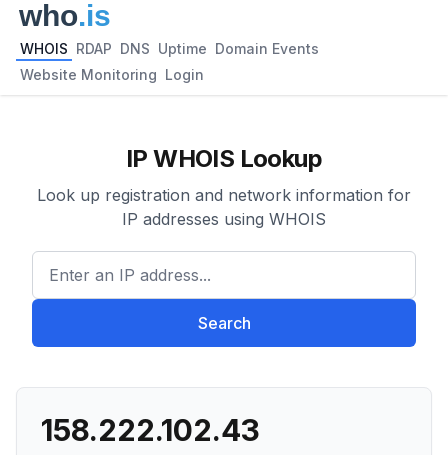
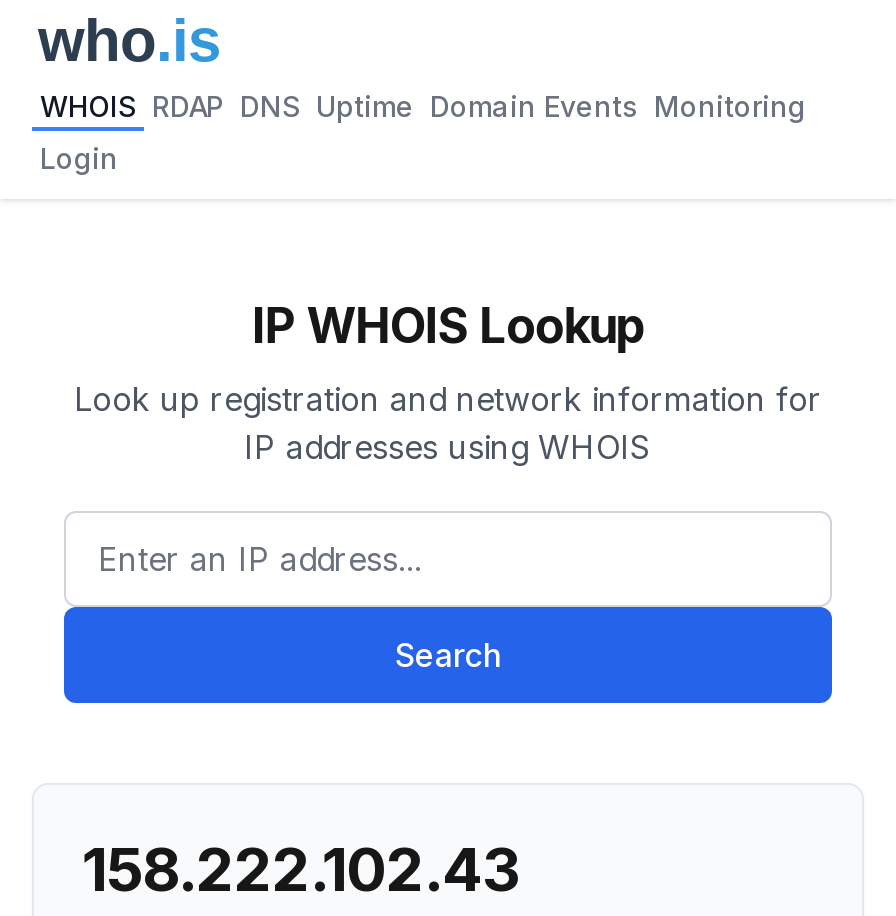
[20,40,319,57] WHOIS RDAP DNS Uptime Domain Events -> [40,89,806,123] WHOIS RDAP DNS Uptime Domain Events Monitoring
[20,66,204,83] Website Monitoring Login -> [40,141,118,175] Login

